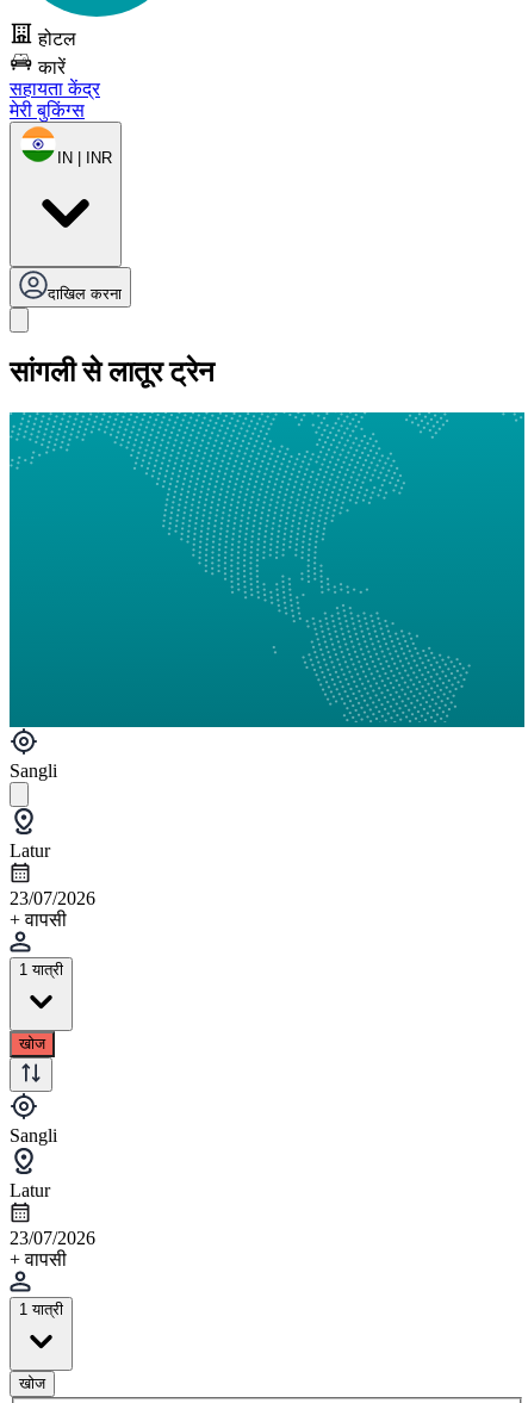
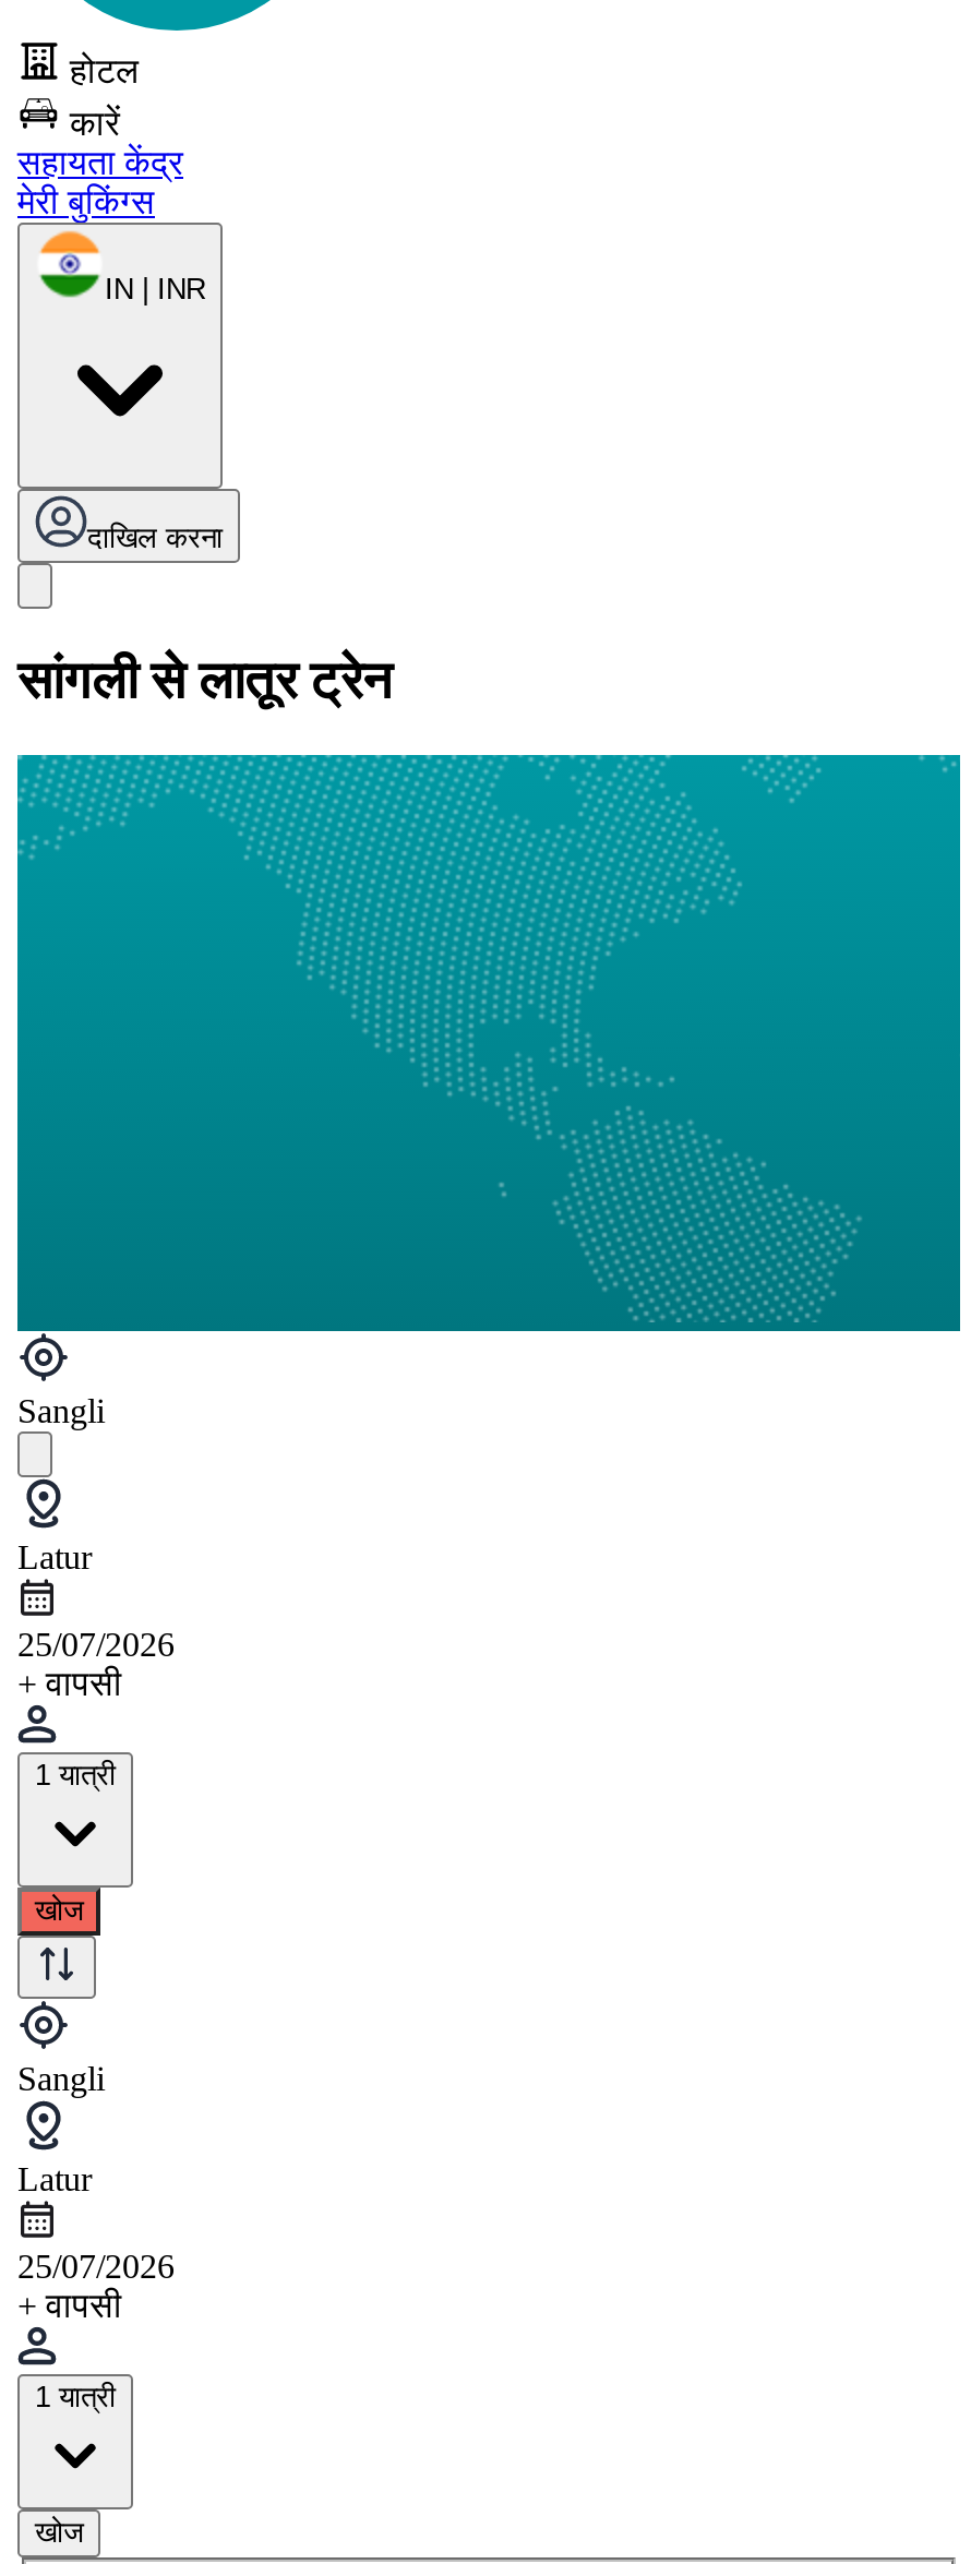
[10,888,95,908] 23/07/2026 -> [17,1625,175,1662] 25/07/2026
[10,1228,95,1248] 23/07/2026 -> [17,2247,175,2284] 25/07/2026

